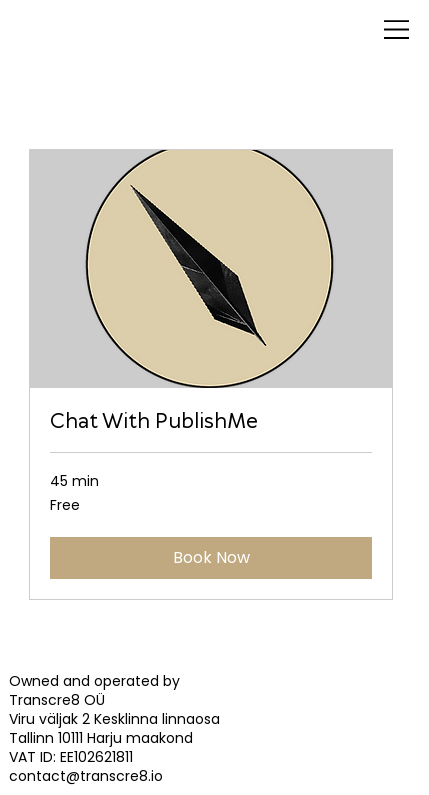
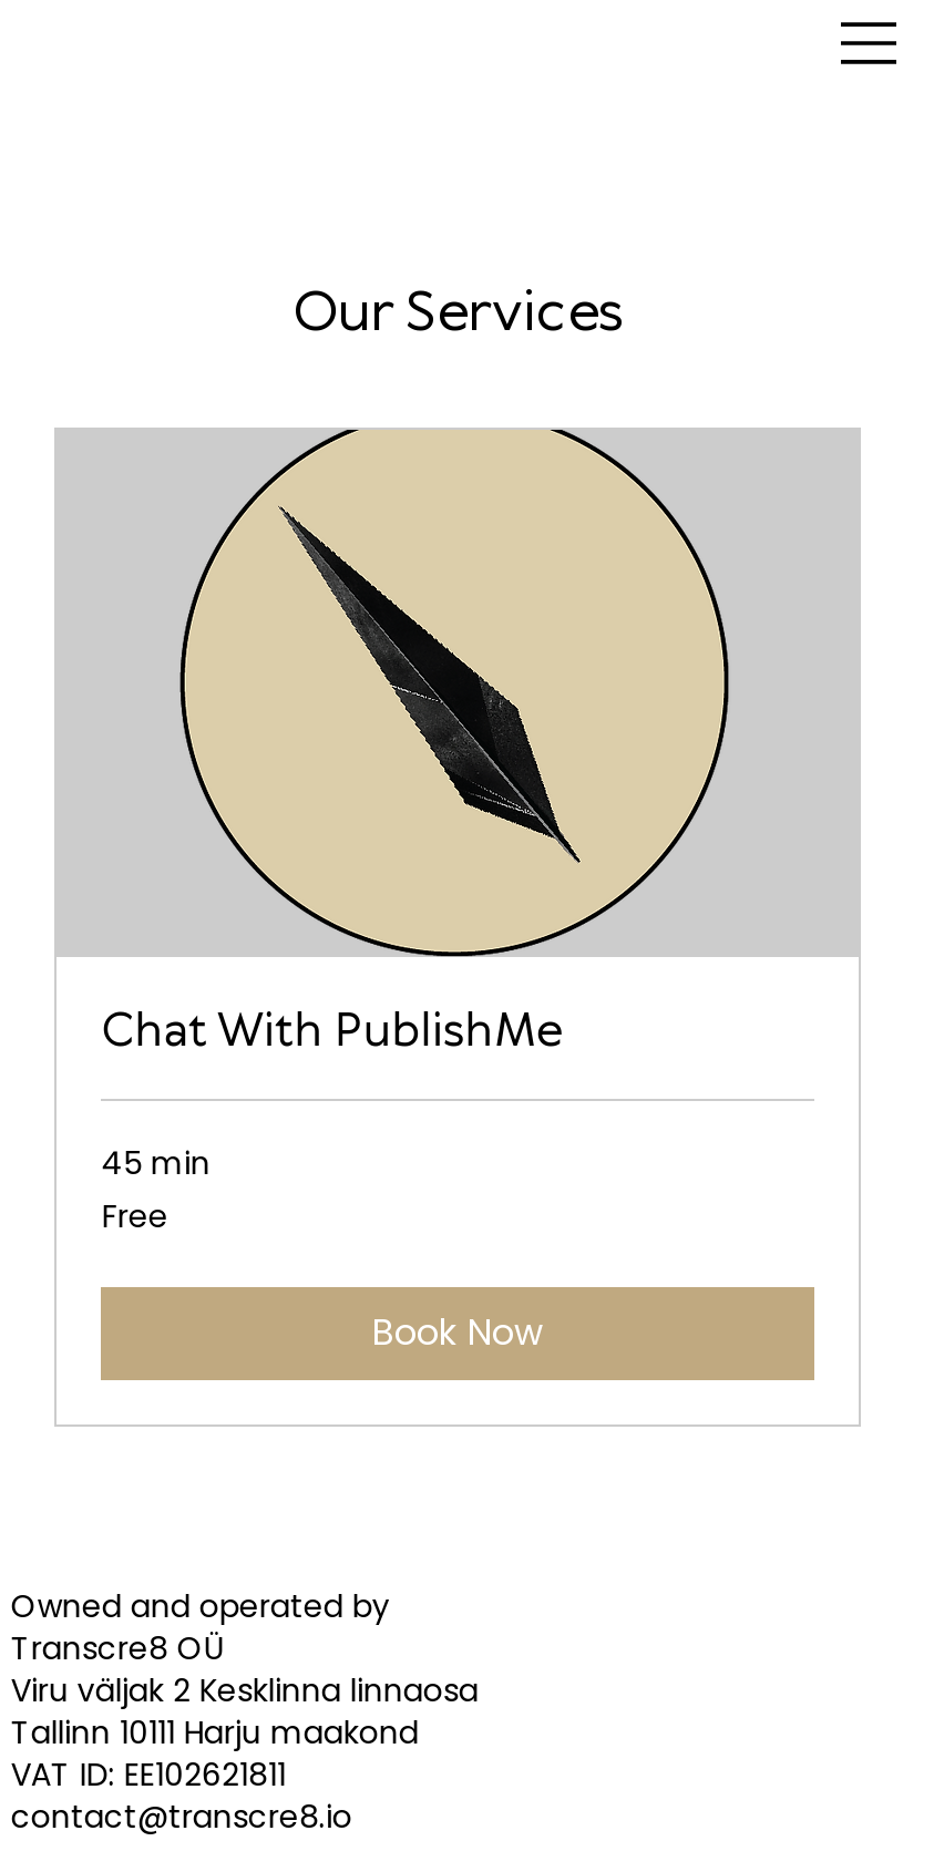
none -> [292,277,623,352] Our Services

